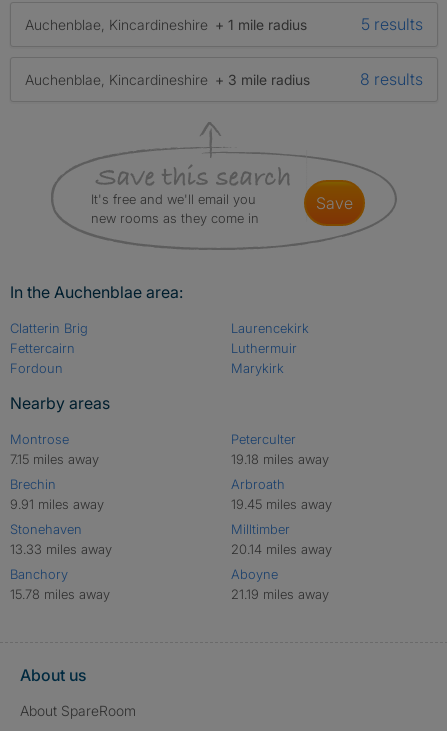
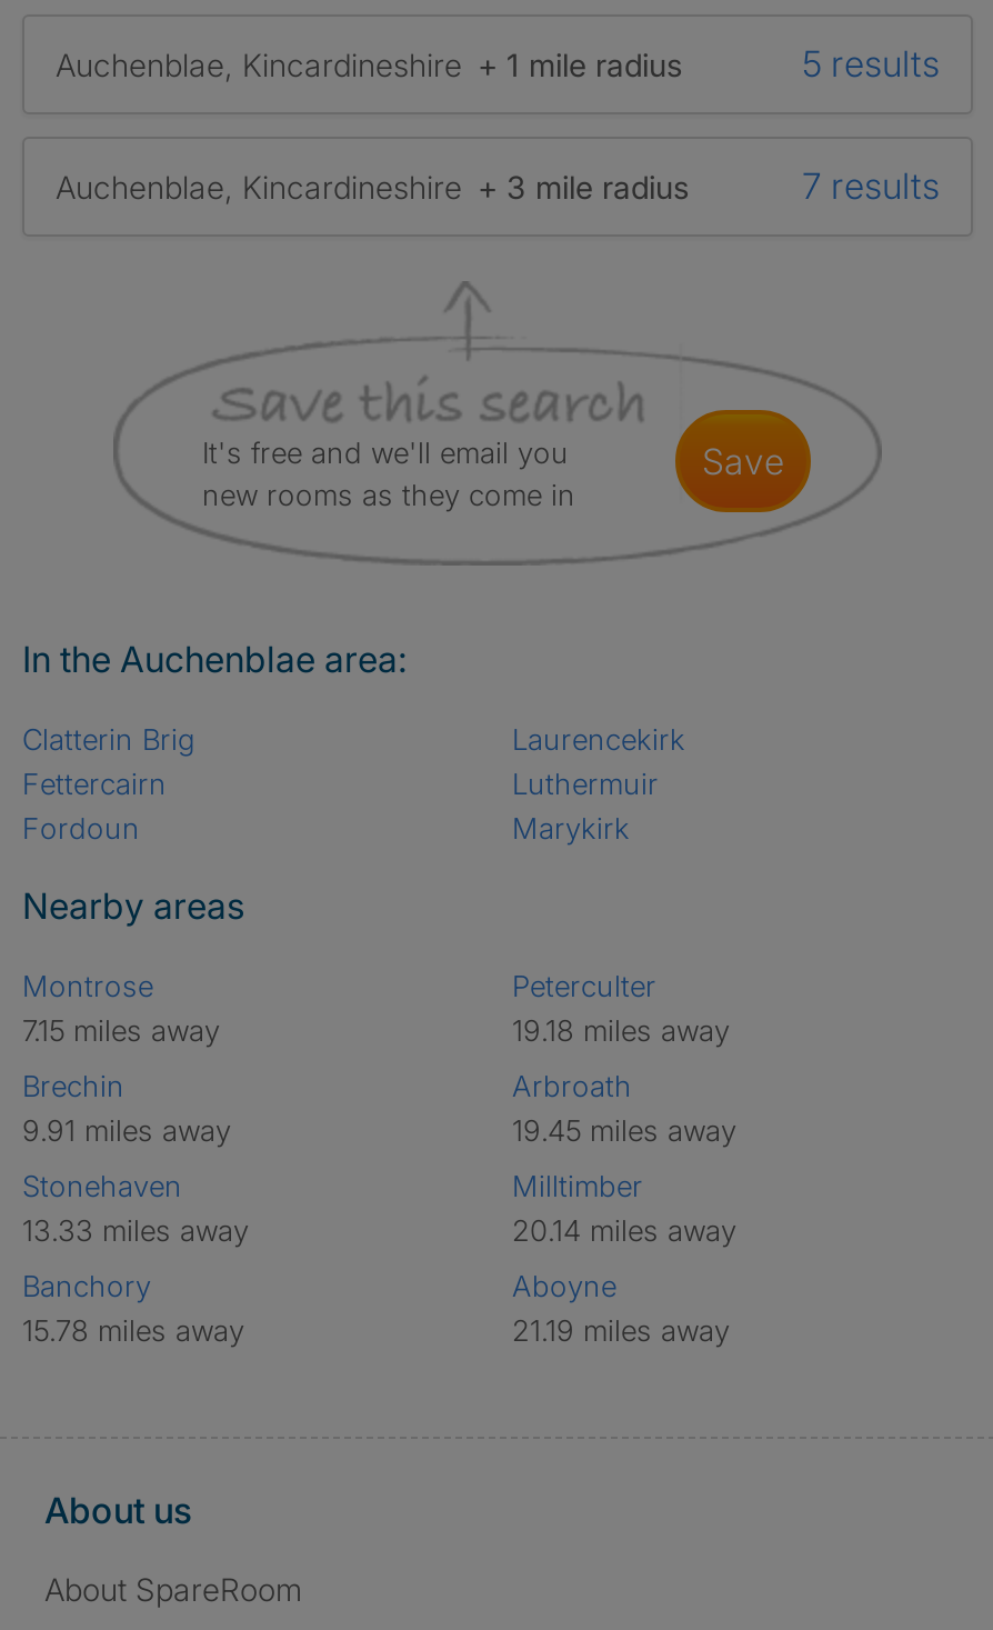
[360,69,423,89] 8 results -> [802,163,940,208] 7 results

